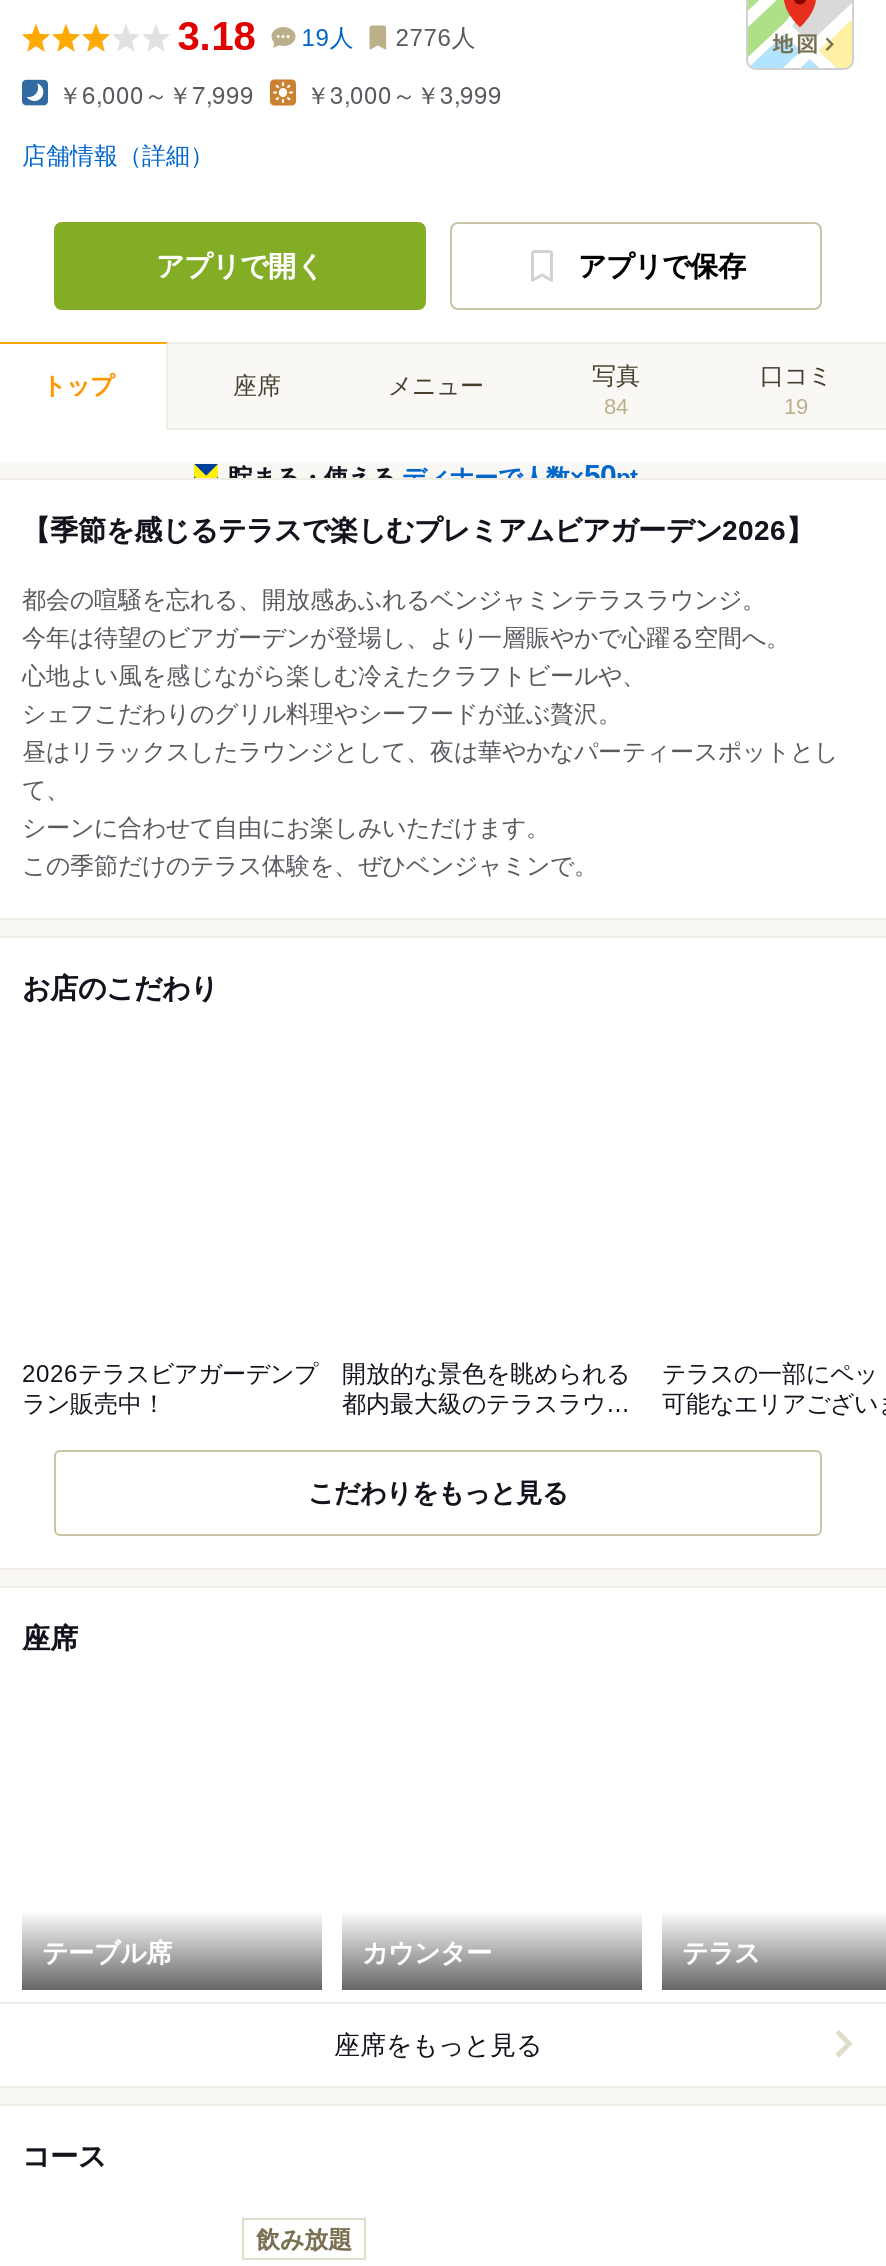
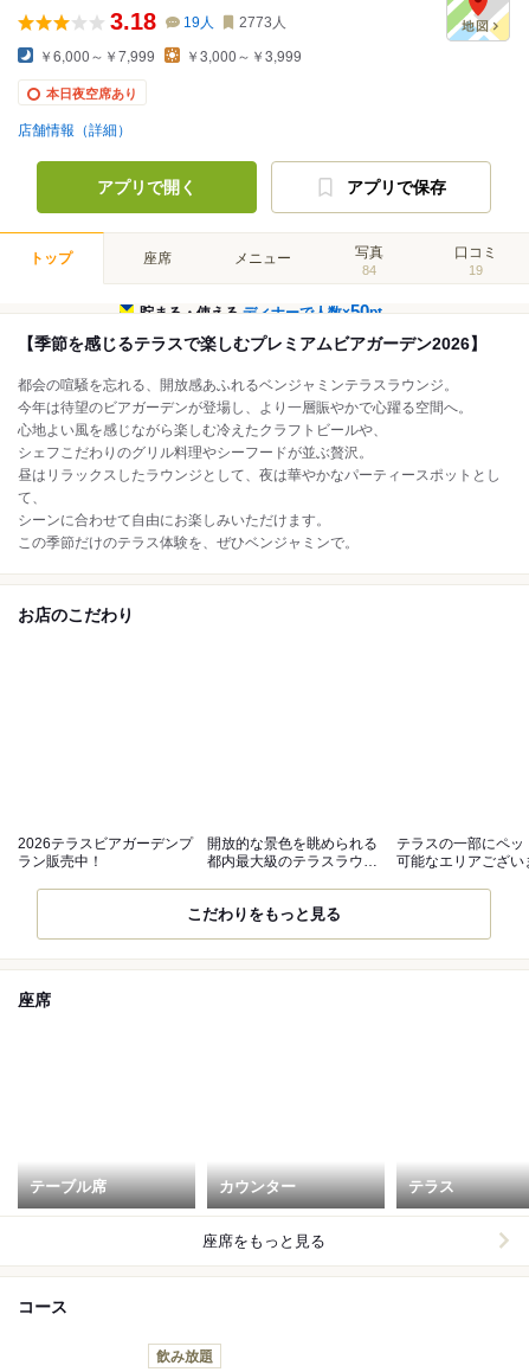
[178,14,476,58] 3.18 19人 2776人 -> [110,8,286,34] 3.18 19人 2773人
none -> [46,86,137,101] 本日夜空席あり

